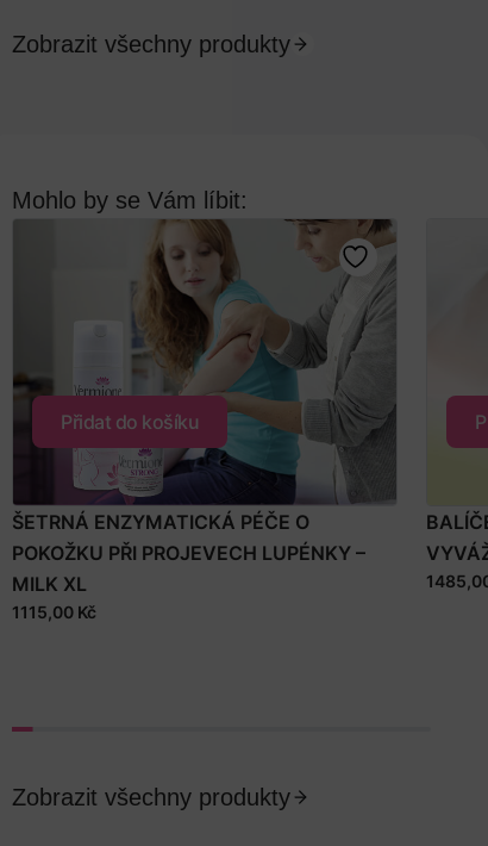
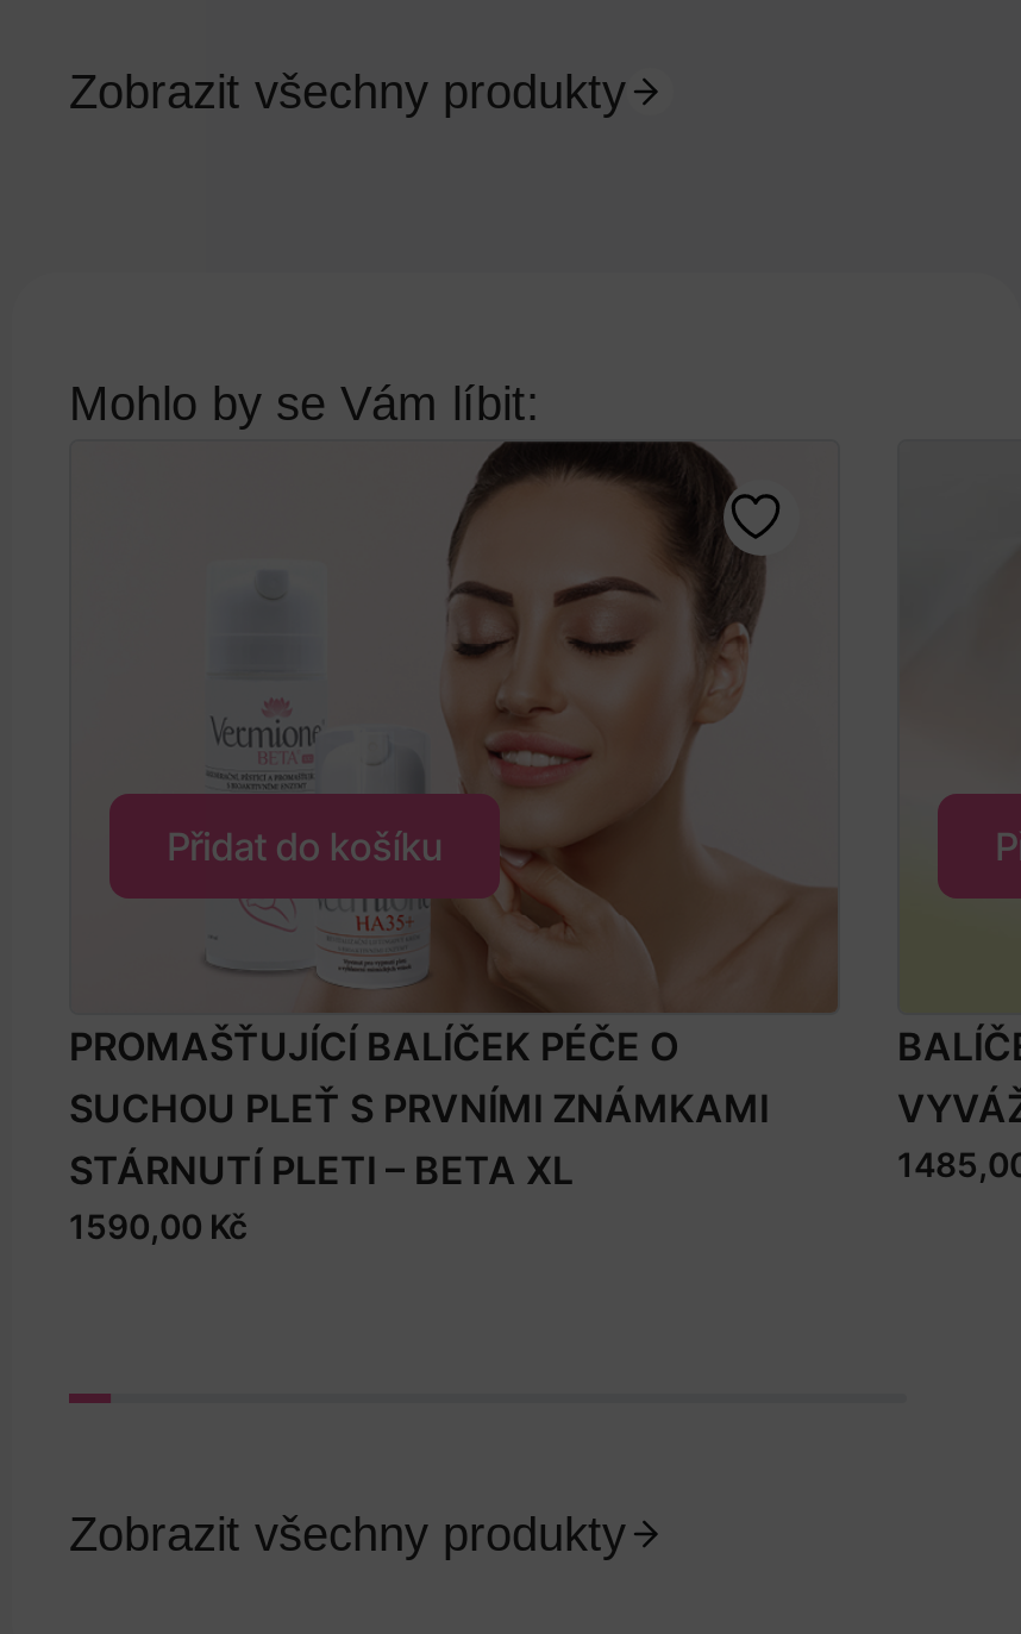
[12,218,398,621] [image] | ŠETRNÁ ENZYMATICKÁ PÉČE O | POKOŽKU PŘI PROJEVECH LUPÉNKY – | MILK XL | 1115,00 Kč -> [69,439,838,1245] [image] | PROMAŠŤUJÍCÍ BALÍČEK PÉČE O | SUCHOU PLEŤ S PRVNÍMI ZNÁMKAMI | STÁRNUTÍ PLETI – BETA XL | 1590,00 Kč

